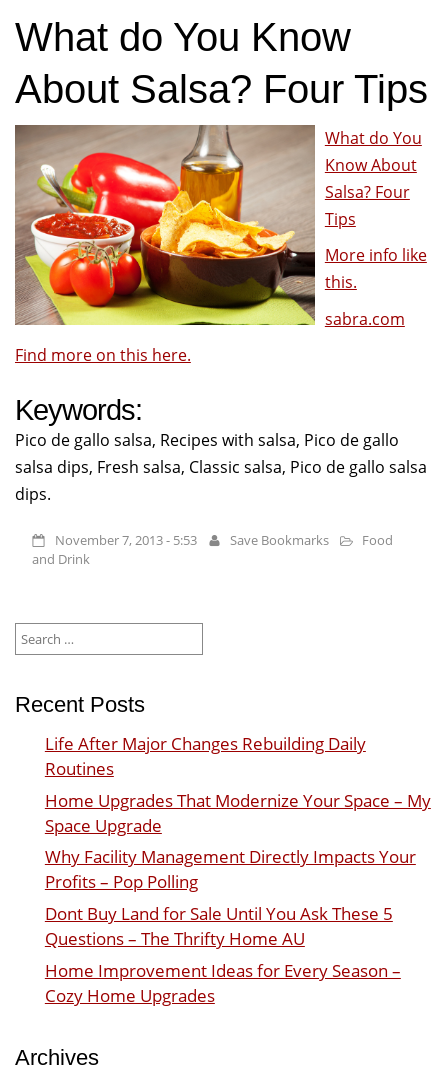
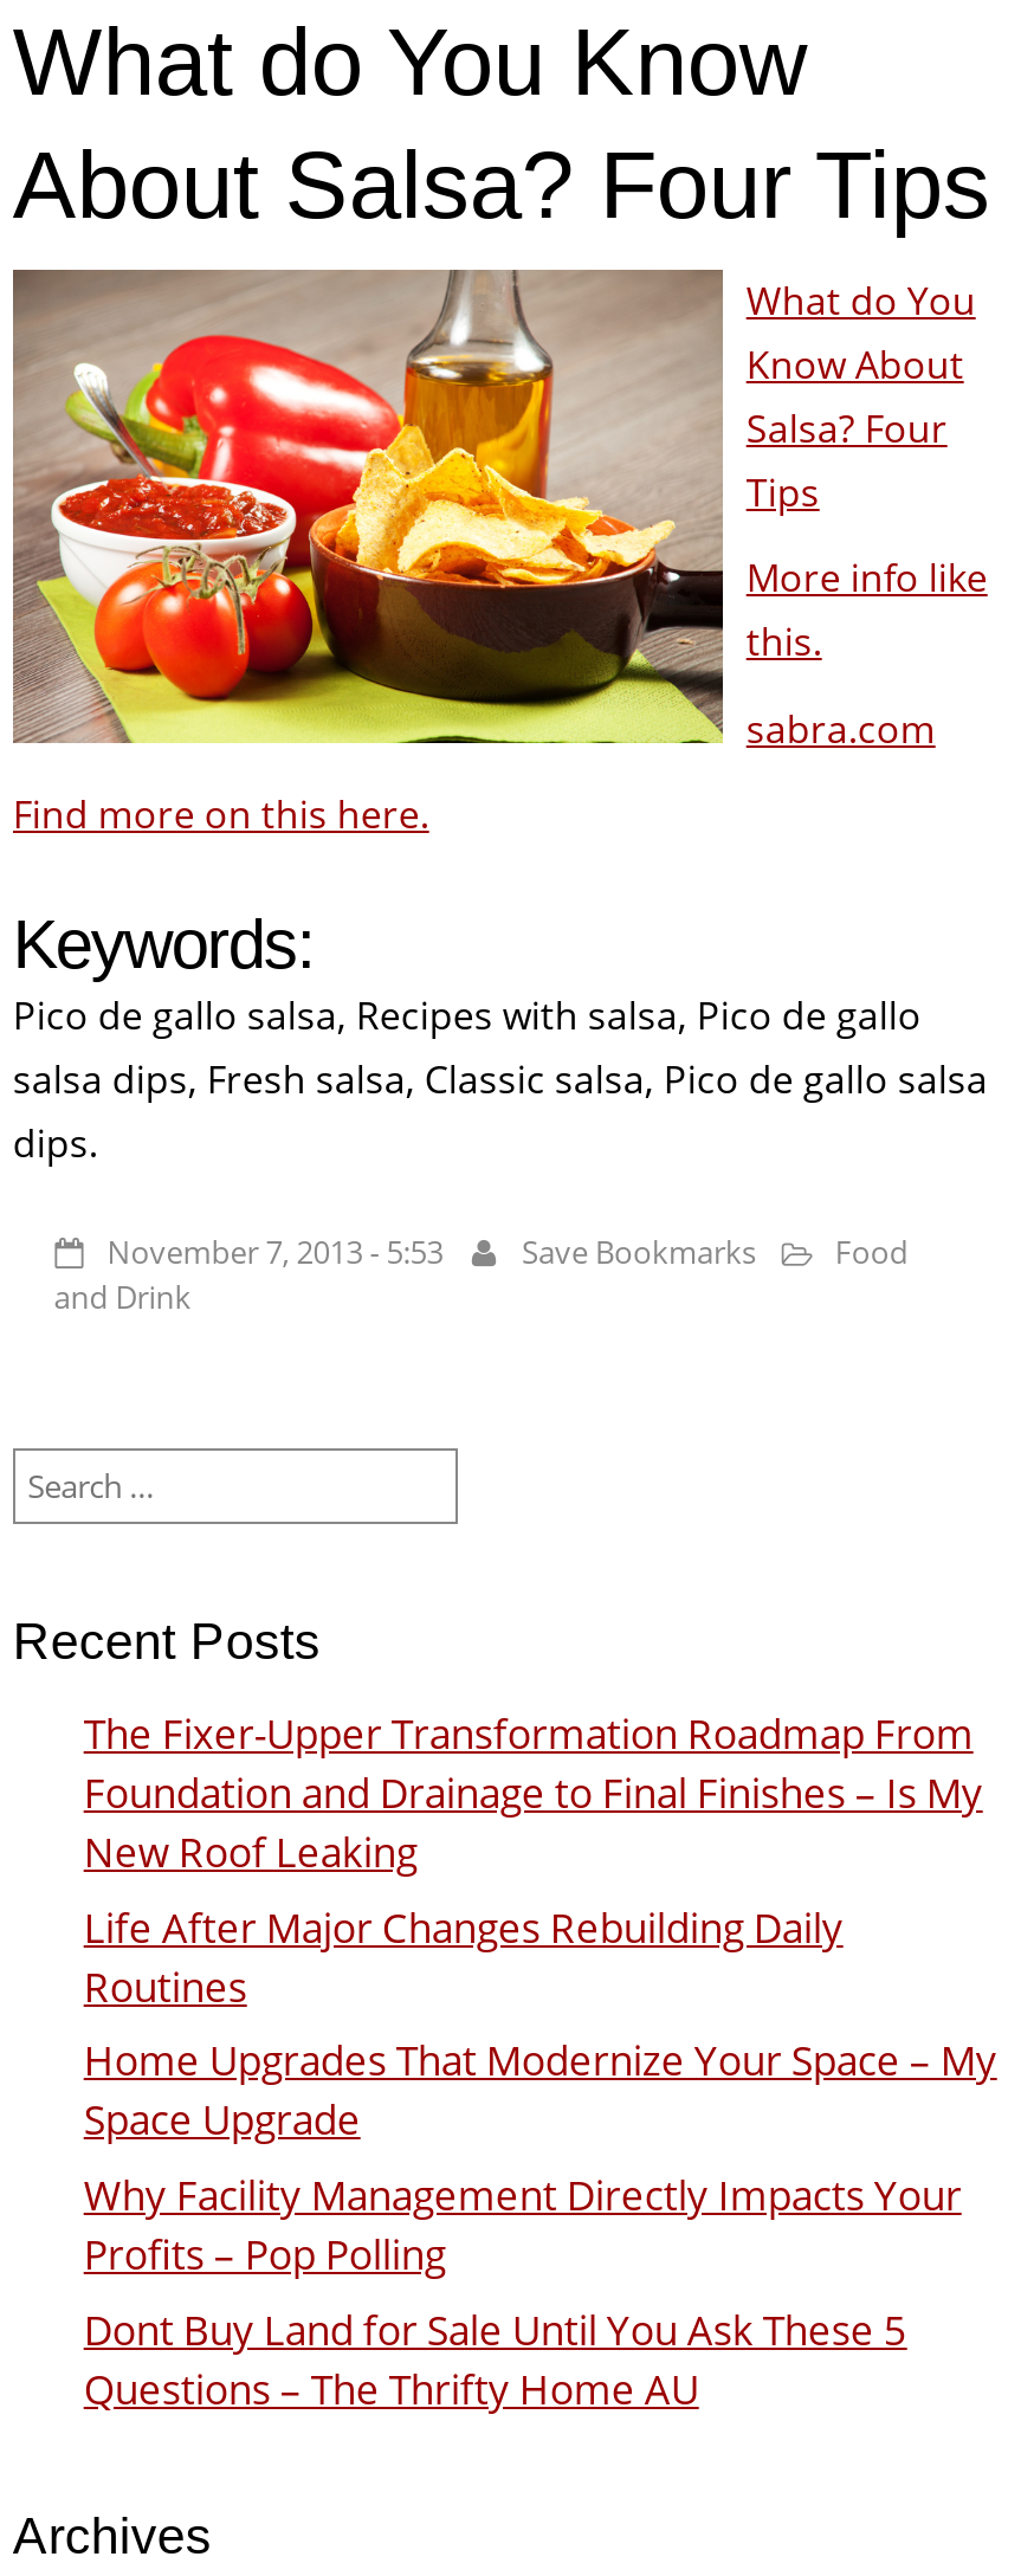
none -> [84,1706,983,1879] The Fixer-Upper Transformation Roadmap From | Foundation and Drainage to Final Finishes – Is My | New Roof Leaking
moved [45,732,431,950] -> [84,1899,997,2416]: Life After Major Changes Rebuilding Daily | Routines | Home Upgrades That Modernize Your Space – My | Space Upgrade | Why Facility Management Directly Impacts Your | Profits – Pop Polling | Dont Buy Land for Sale Until You Ask These 5 | Questions – The Thrifty Home AU
[45,959,401,1007] Home Improvement Ideas for Every Season – | Cozy Home Upgrades -> none

